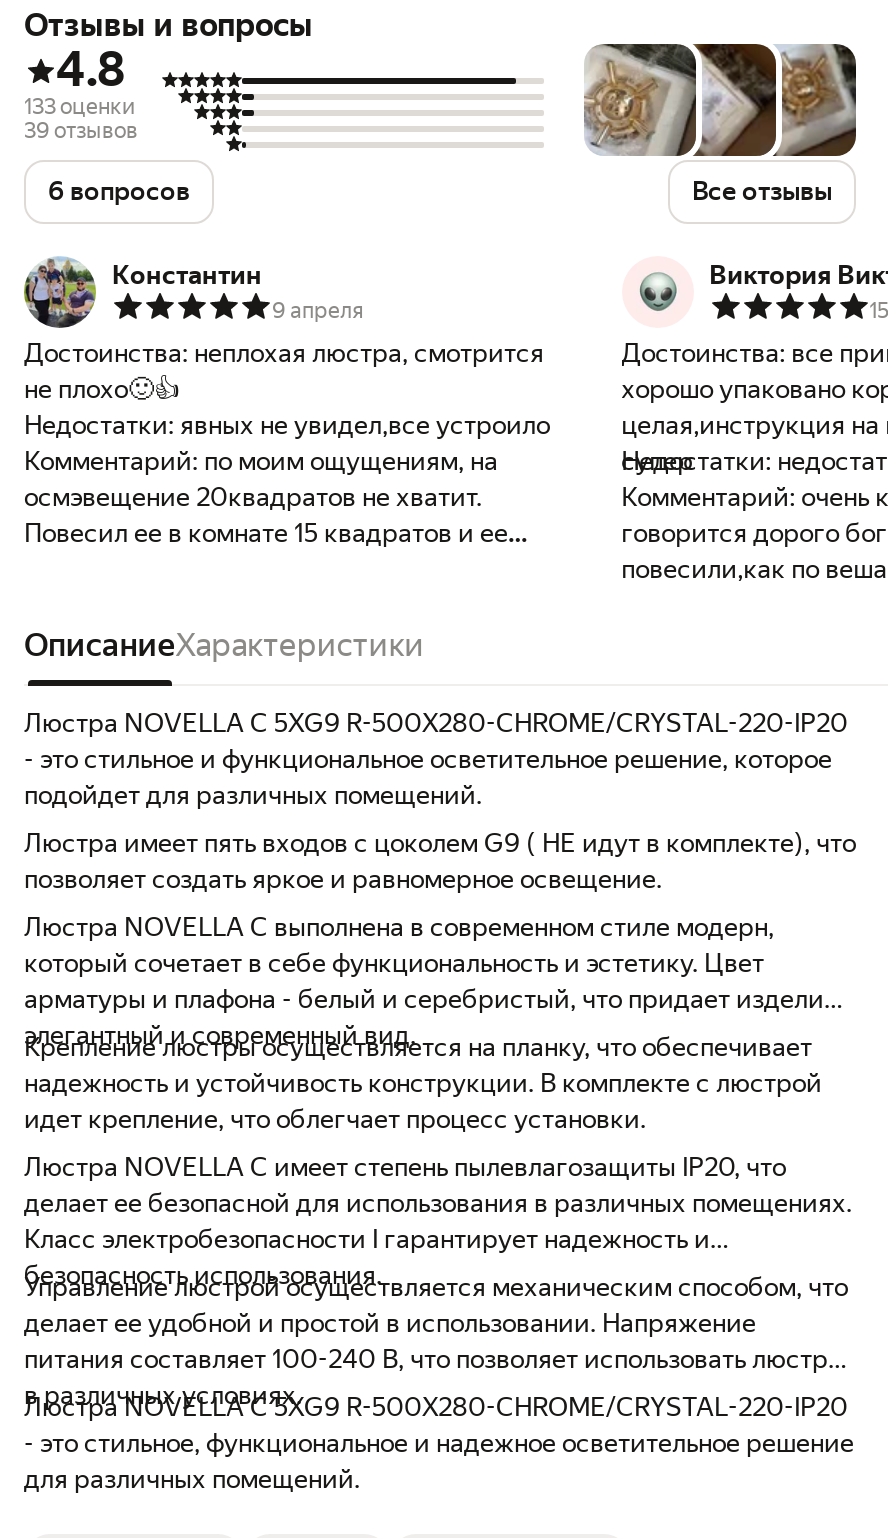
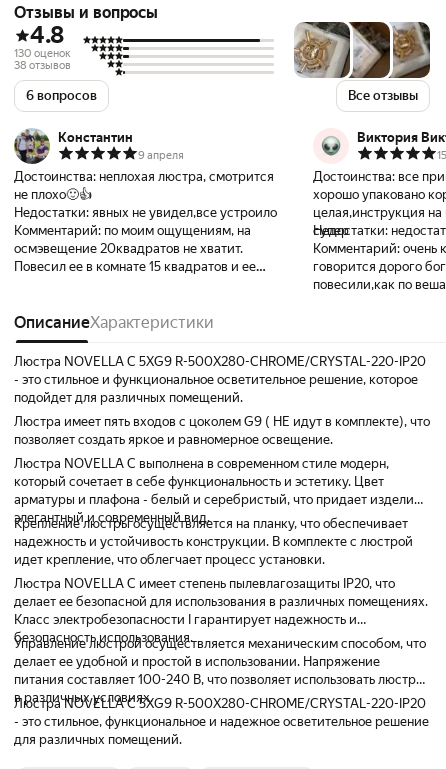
[24,94,138,144] 133 оценки | 39 отзывов -> [14,47,71,72] 130 оценок | 38 отзывов

